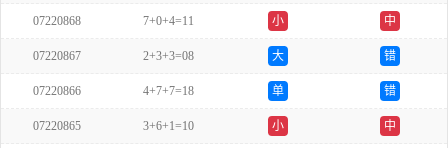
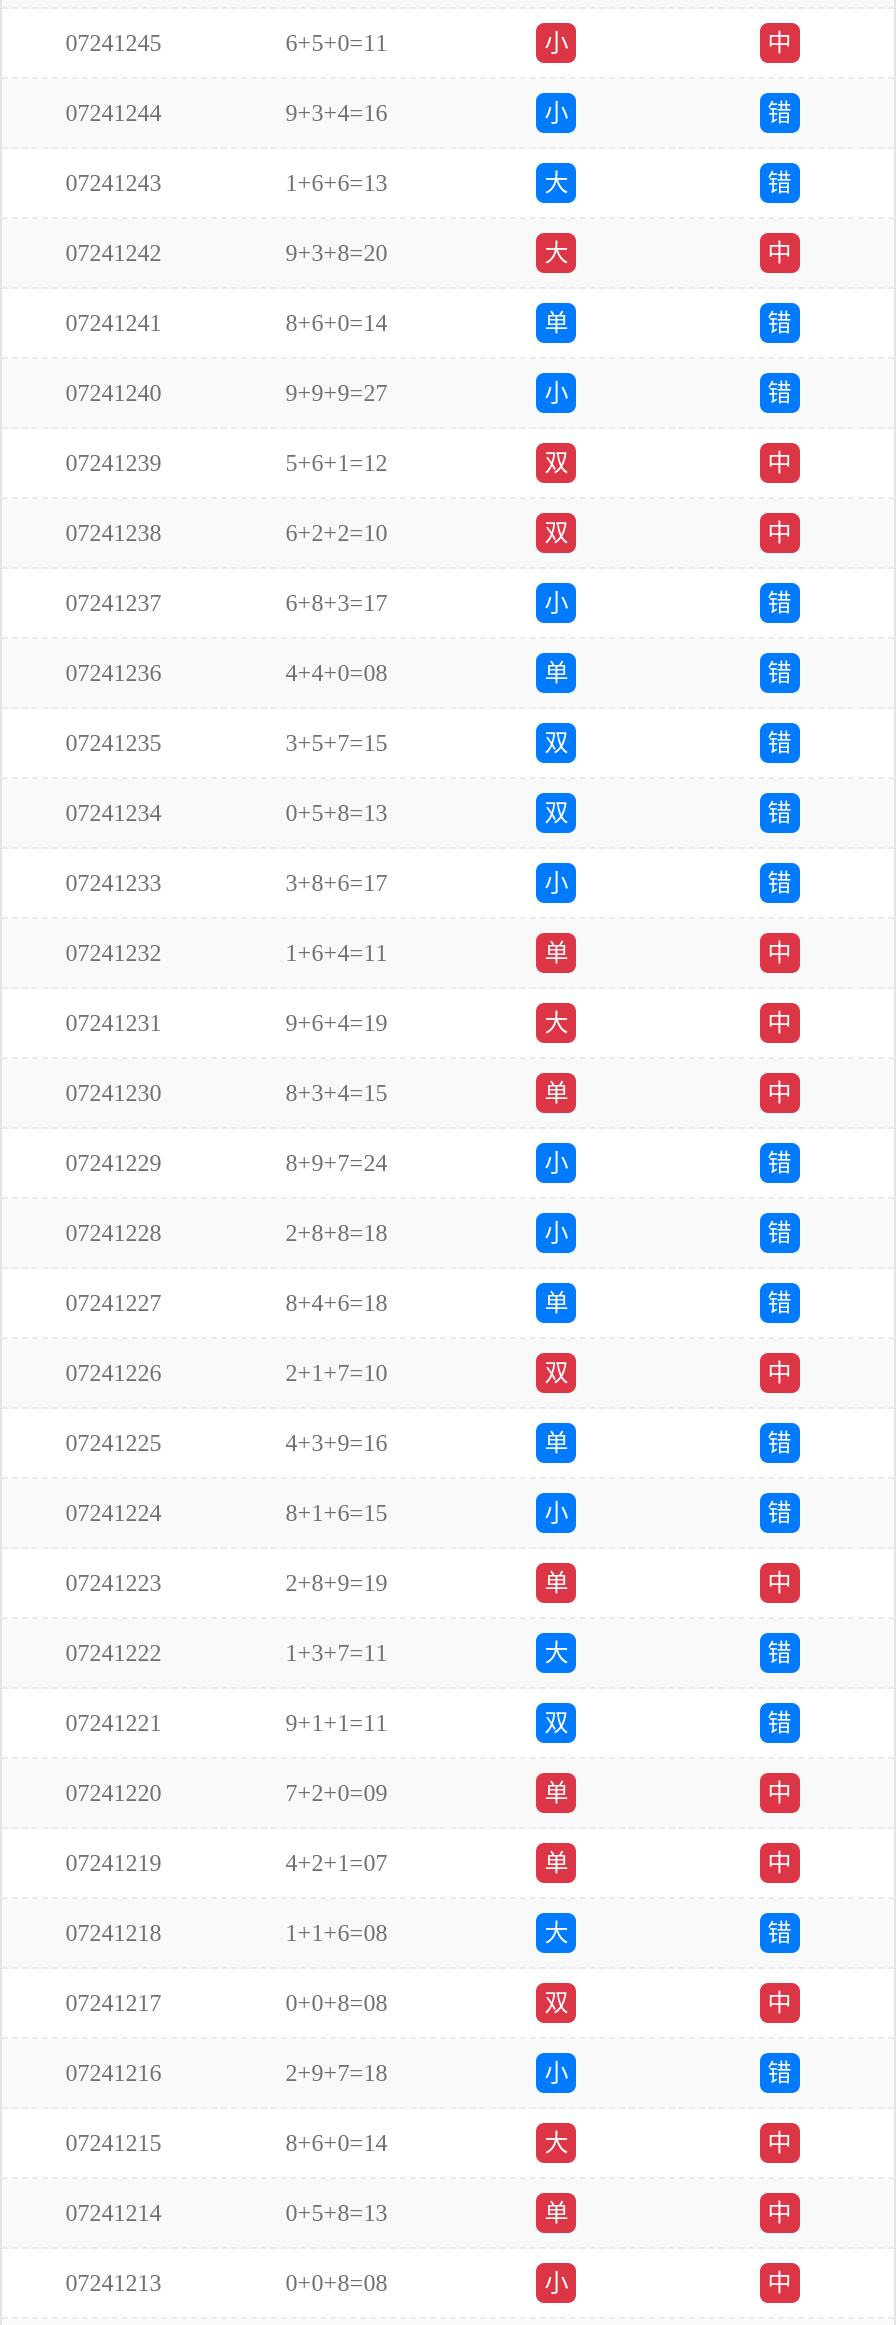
[33,14,81,28] 07220868 -> [66,29,162,57] 07241245
[143,14,194,28] 7+0+4=11 -> [286,29,388,57] 6+5+0=11
[33,49,194,63] 07220867 | 2+3+3=08 -> [66,99,792,197] 07241244 | 9+3+4=16 | 小 | 错 | 07241243 | 1+6+6=13
[33,84,194,98] 07220866 | 4+7+7=18 -> [66,239,792,337] 07241242 | 9+3+8=20 | 大 | 中 | 07241241 | 8+6+0=14
[33,119,194,133] 07220865 | 3+6+1=10 -> [66,379,792,2297] 07241240 | 9+9+9=27 | 小 | 错 | 07241239 | 5+6+1=12 | 双 | 中 | 07241238 | 6+2+2=10 | 双 | 中 | 07241237 | 6+8+3=17 | 小 | 错 | 07241236 | 4+4+0=08 | 单 | 错 | 07241235 | 3+5+7=15 | 双 | 错 | 07241234 | 0+5+8=13 | 双 | 错 | 07241233 | 3+8+6=17 | 小 | 错 | 07241232 | 1+6+4=11 | 单 | 中 | 07241231 | 9+6+4=19 | 大 | 中 | 07241230 | 8+3+4=15 | 单 | 中 | 07241229 | 8+9+7=24 | 小 | 错 | 07241228 | 2+8+8=18 | 小 | 错 | 07241227 | 8+4+6=18 | 单 | 错 | 07241226 | 2+1+7=10 | 双 | 中 | 07241225 | 4+3+9=16 | 单 | 错 | 07241224 | 8+1+6=15 | 小 | 错 | 07241223 | 2+8+9=19 | 单 | 中 | 07241222 | 1+3+7=11 | 大 | 错 | 07241221 | 9+1+1=11 | 双 | 错 | 07241220 | 7+2+0=09 | 单 | 中 | 07241219 | 4+2+1=07 | 单 | 中 | 07241218 | 1+1+6=08 | 大 | 错 | 07241217 | 0+0+8=08 | 双 | 中 | 07241216 | 2+9+7=18 | 小 | 错 | 07241215 | 8+6+0=14 | 大 | 中 | 07241214 | 0+5+8=13 | 单 | 中 | 07241213 | 0+0+8=08

